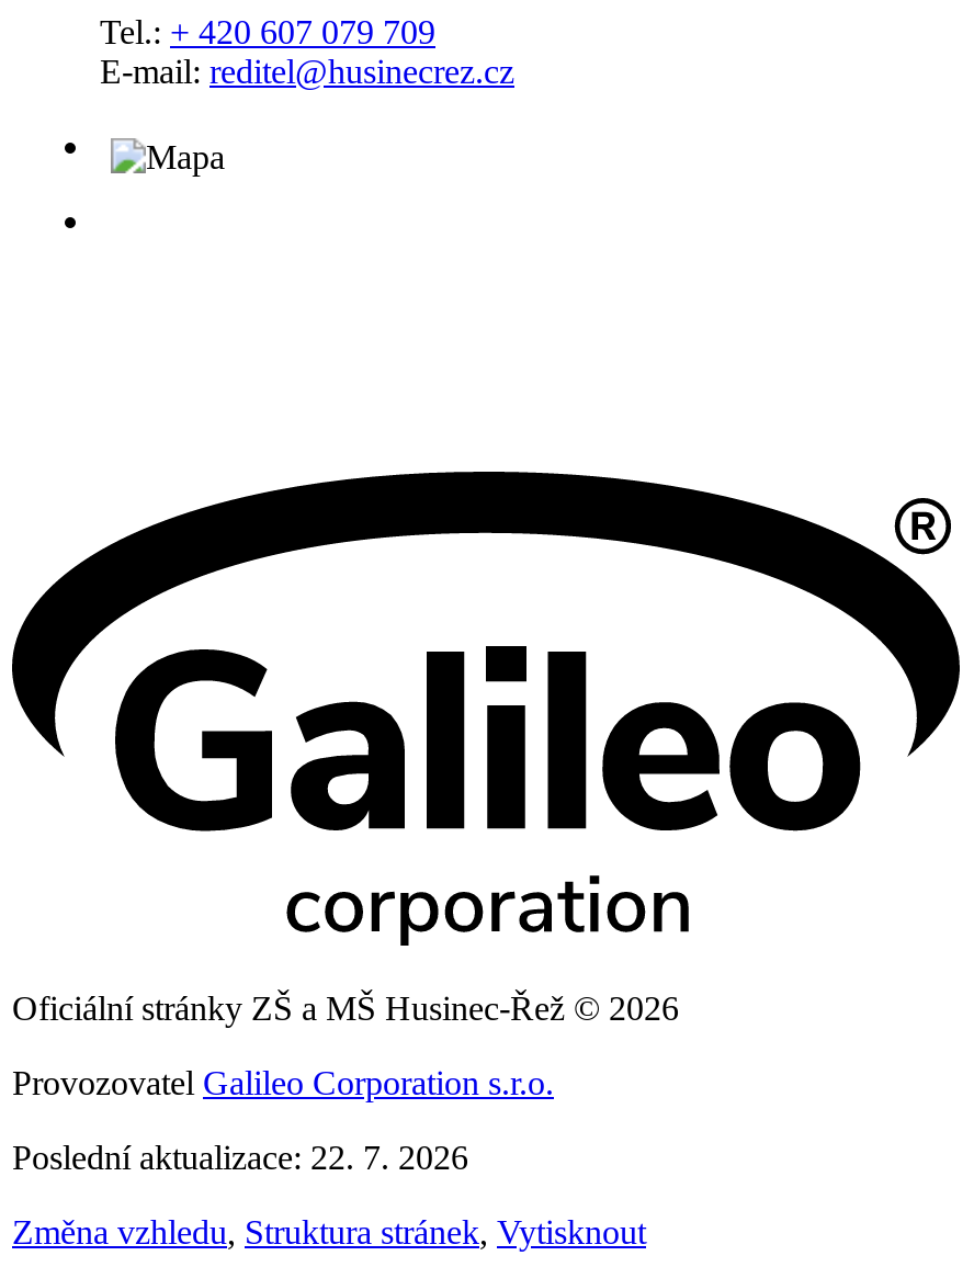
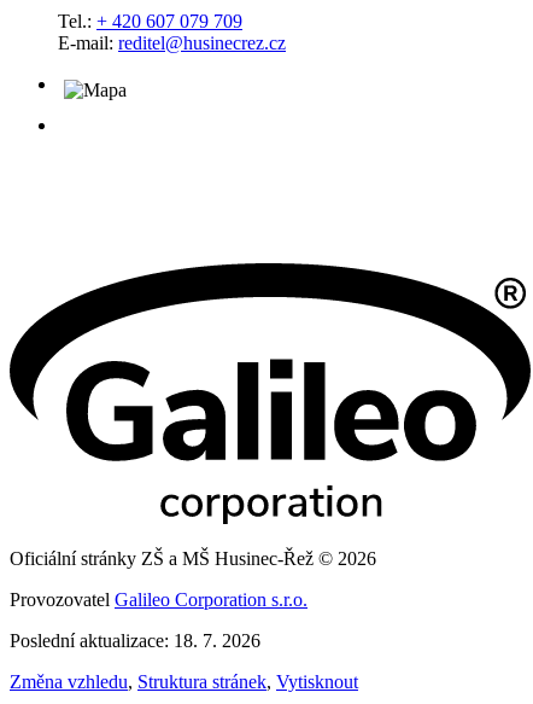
[12,1139,468,1176] Poslední aktualizace: 22. 7. 2026 -> [10,630,260,651] Poslední aktualizace: 18. 7. 2026

